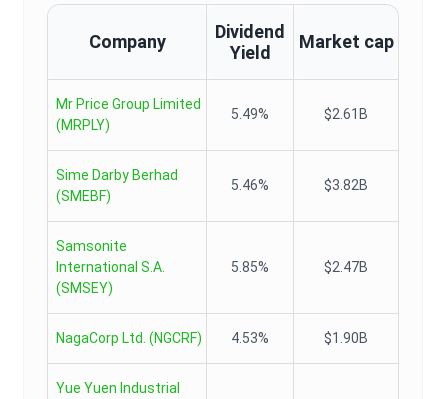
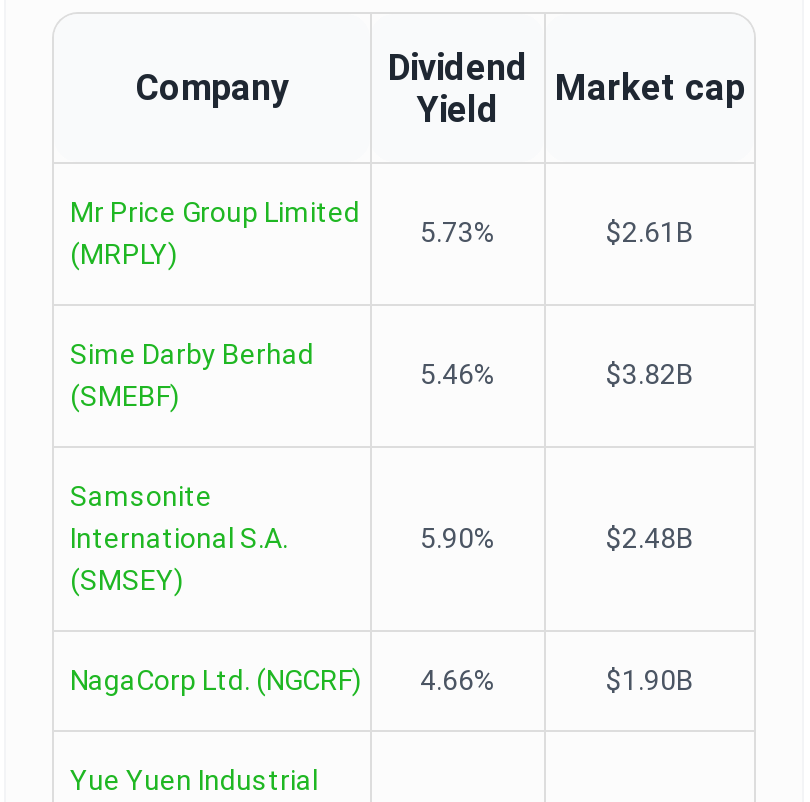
[231,106,269,122] 5.49% -> [420,216,496,248] 5.73%
[231,259,368,275] 5.85% | $2.47B -> [420,522,694,554] 5.90% | $2.48B
[56,330,269,346] NagaCorp Ltd. (NGCRF) 4.53% -> [70,664,496,696] NagaCorp Ltd. (NGCRF) 4.66%

